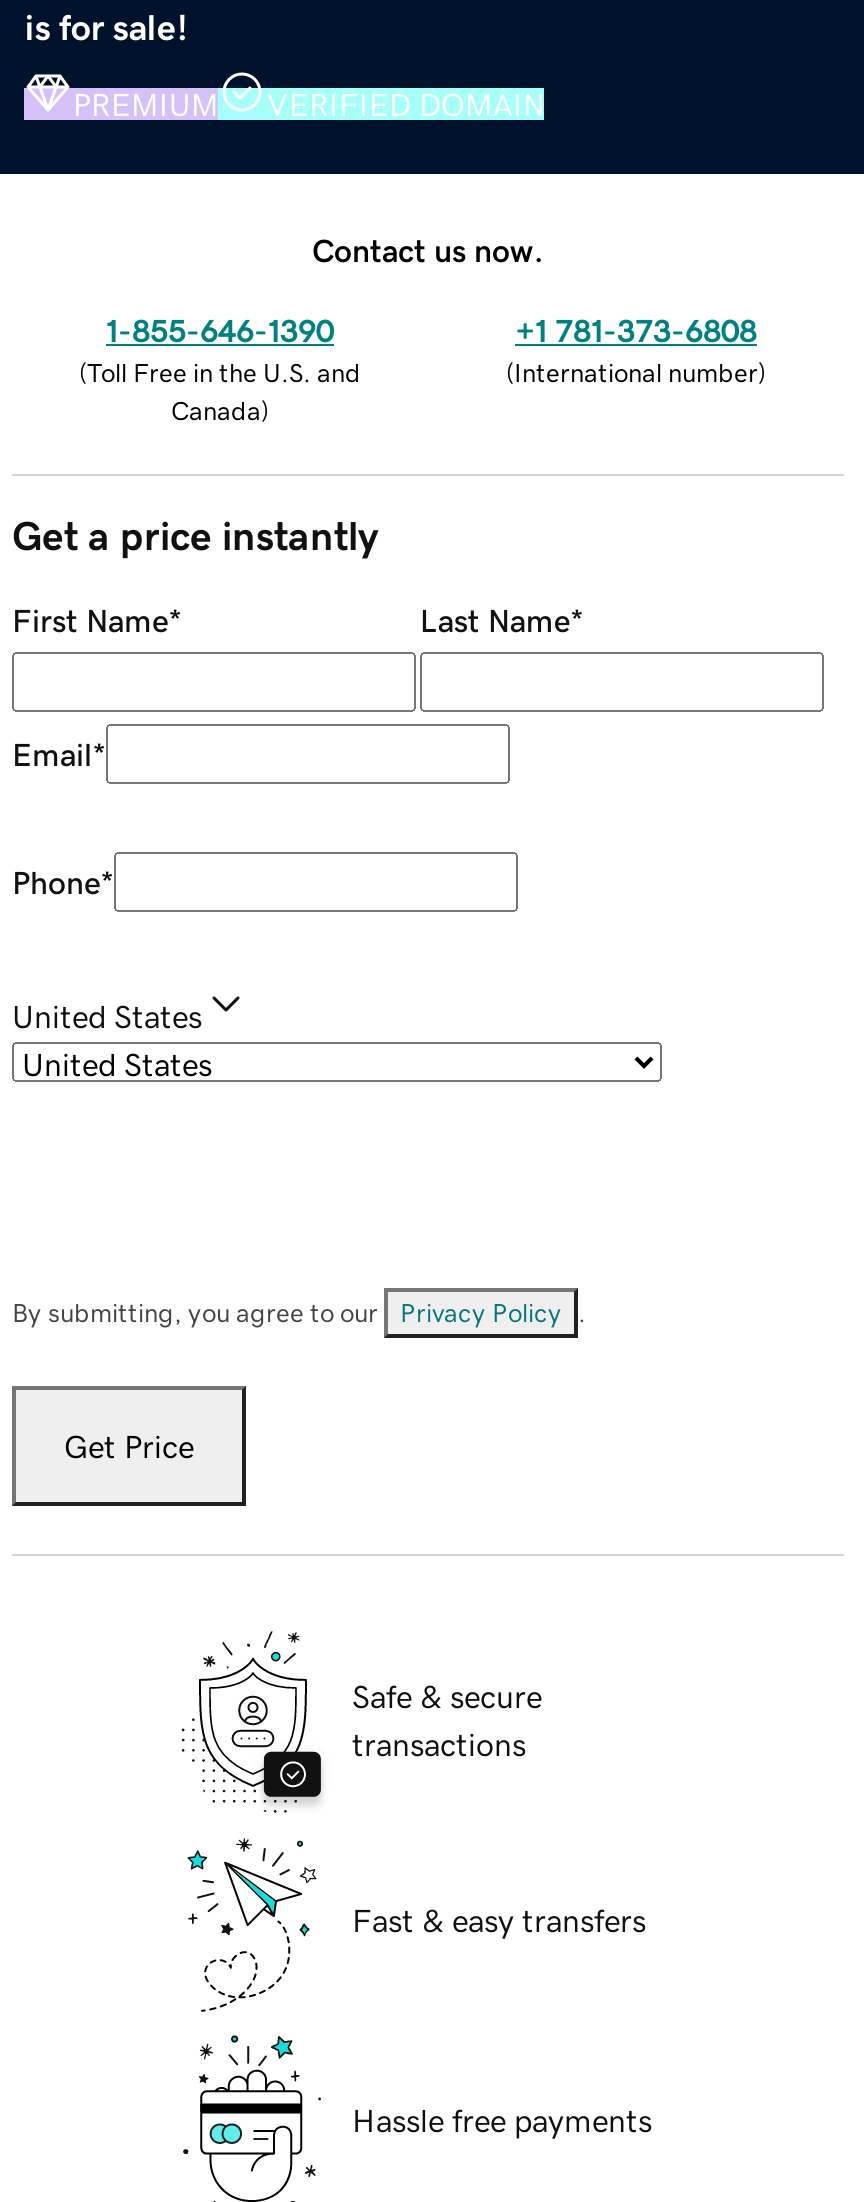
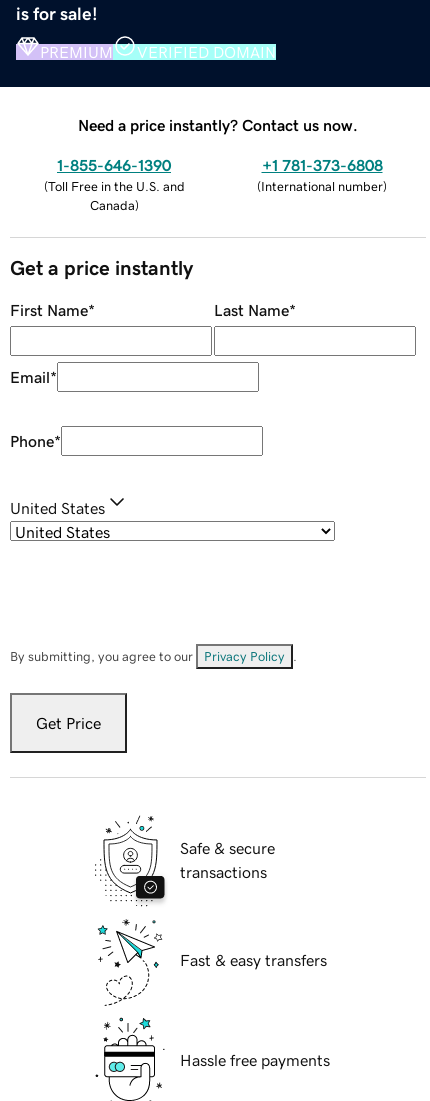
[312,233,544,265] Contact us now. -> [78,117,358,133] Need a price instantly? Contact us now.

